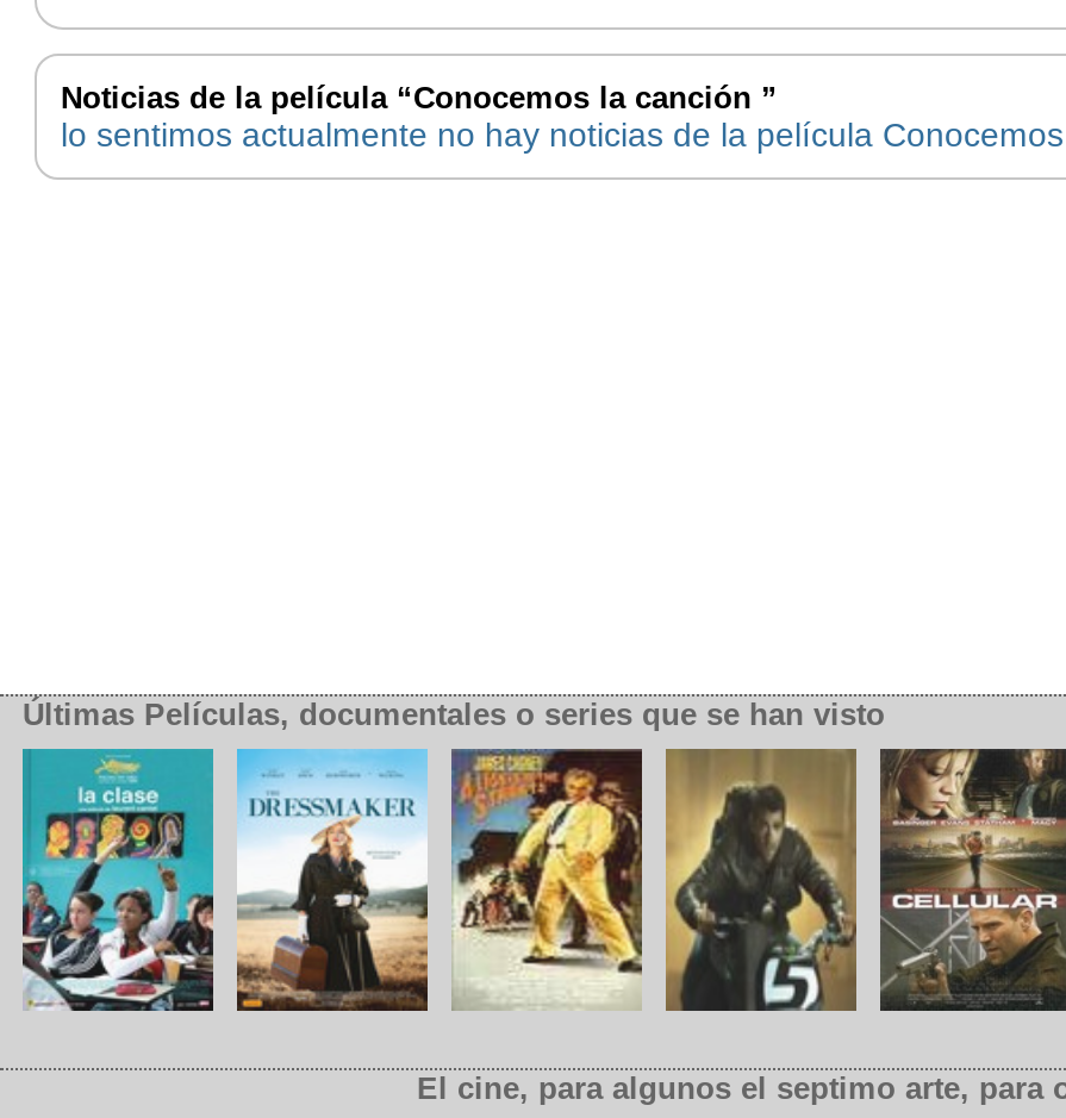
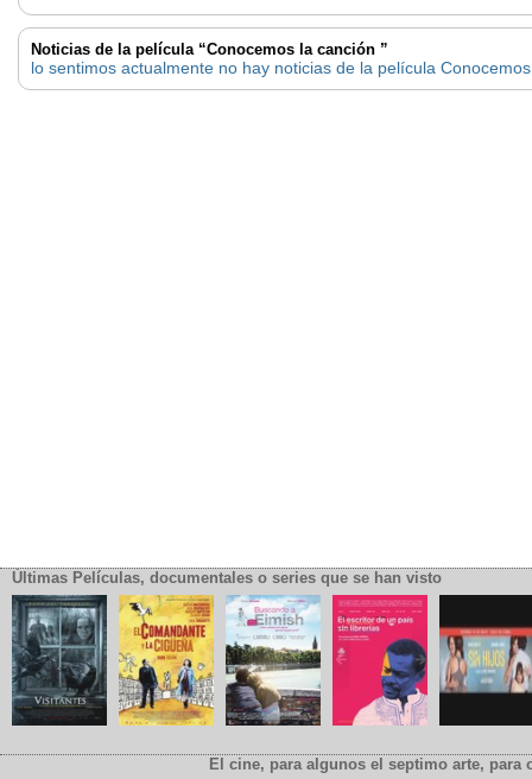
[20,747,216,1013] [image] -> [11,594,108,727] [image]
[235,747,430,1013] [image] -> [118,594,215,726] [image]
[449,747,644,1011] [image] -> [224,595,322,727] [image]
[663,747,859,1013] [image] -> [331,594,429,727] [image]
[878,747,1059,1006] [image] -> [438,595,528,723] [image]

